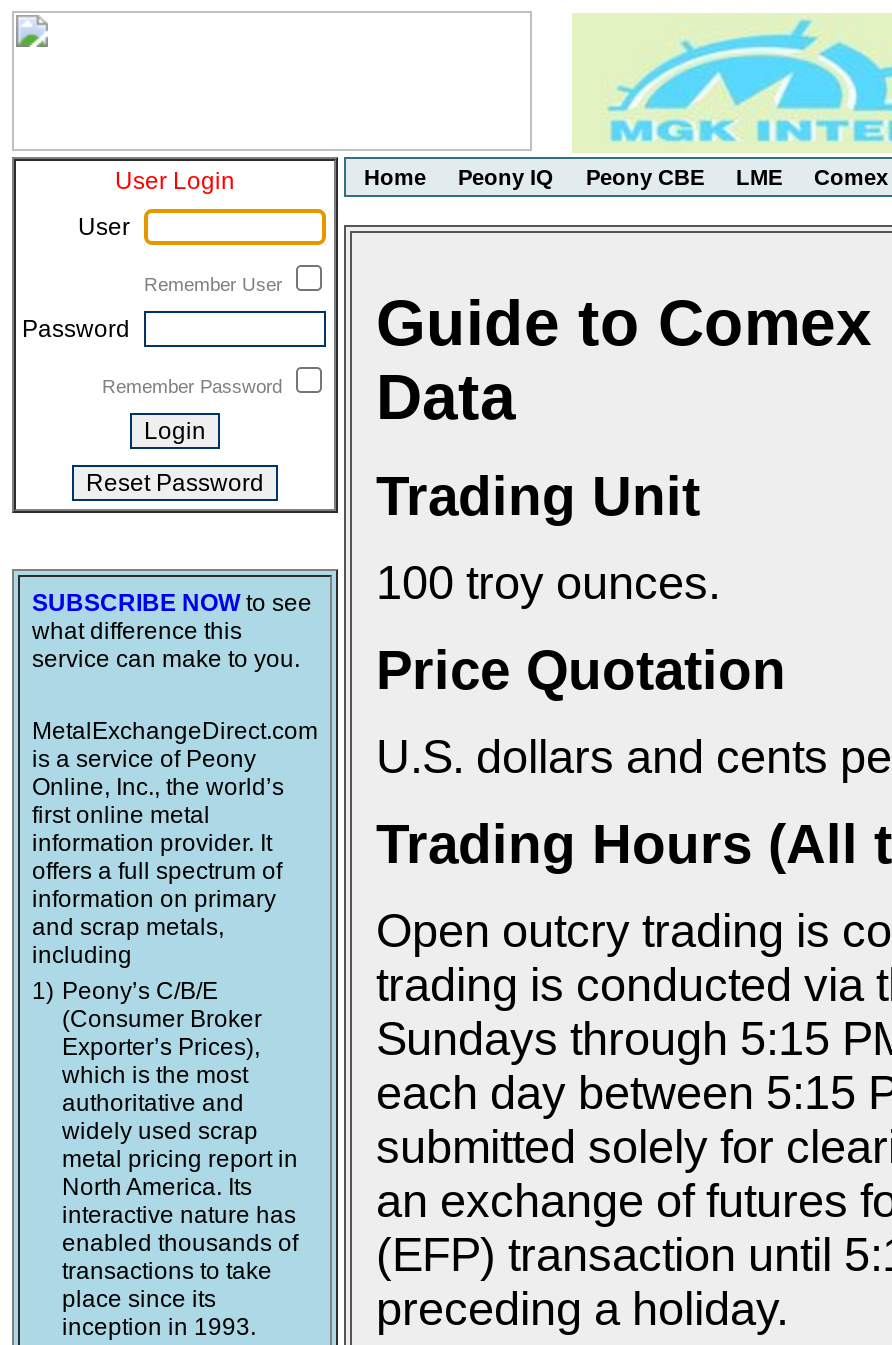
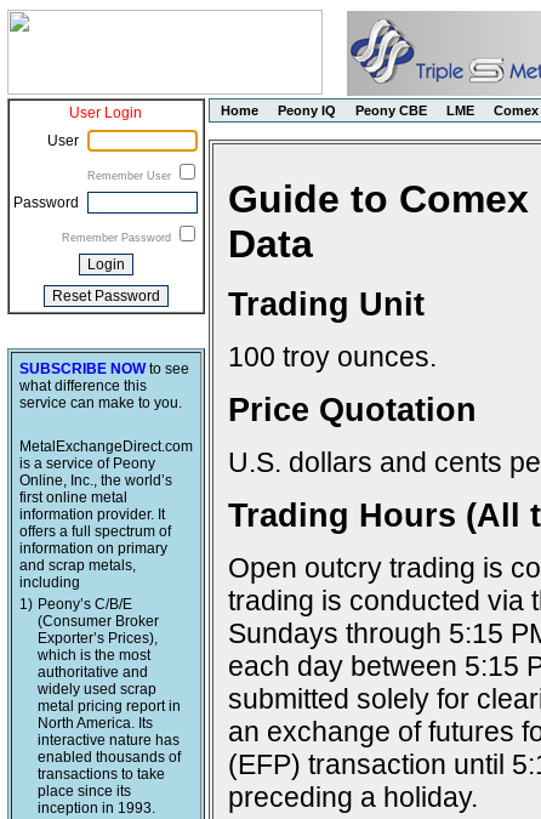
[574,13,886,151] [image] -> [347,11,537,96] [image]

